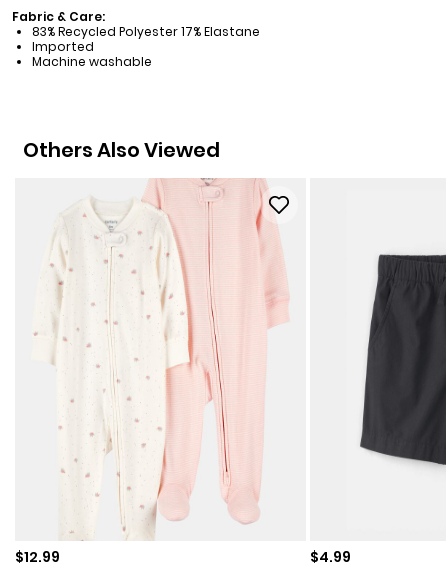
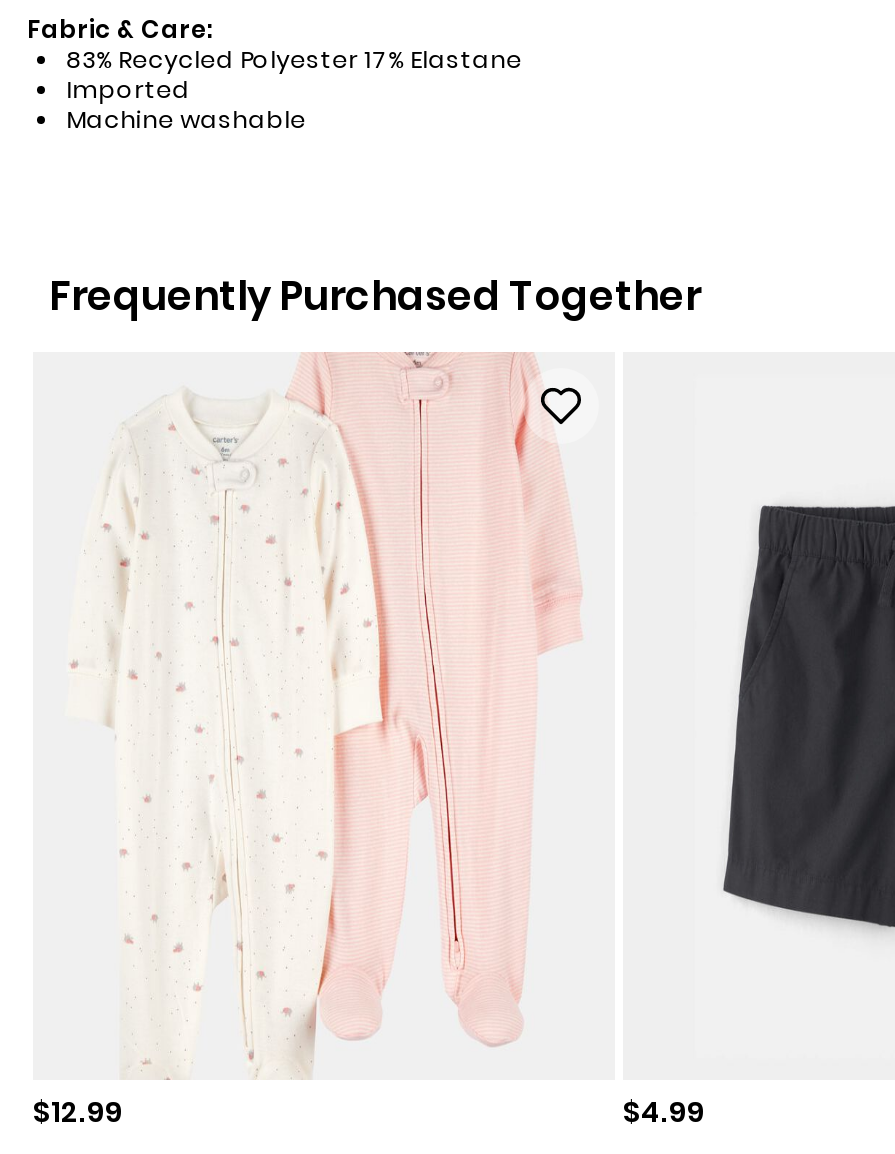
[23,135,220,163] Others Also Viewed -> [49,269,701,325] Frequently Purchased Together

